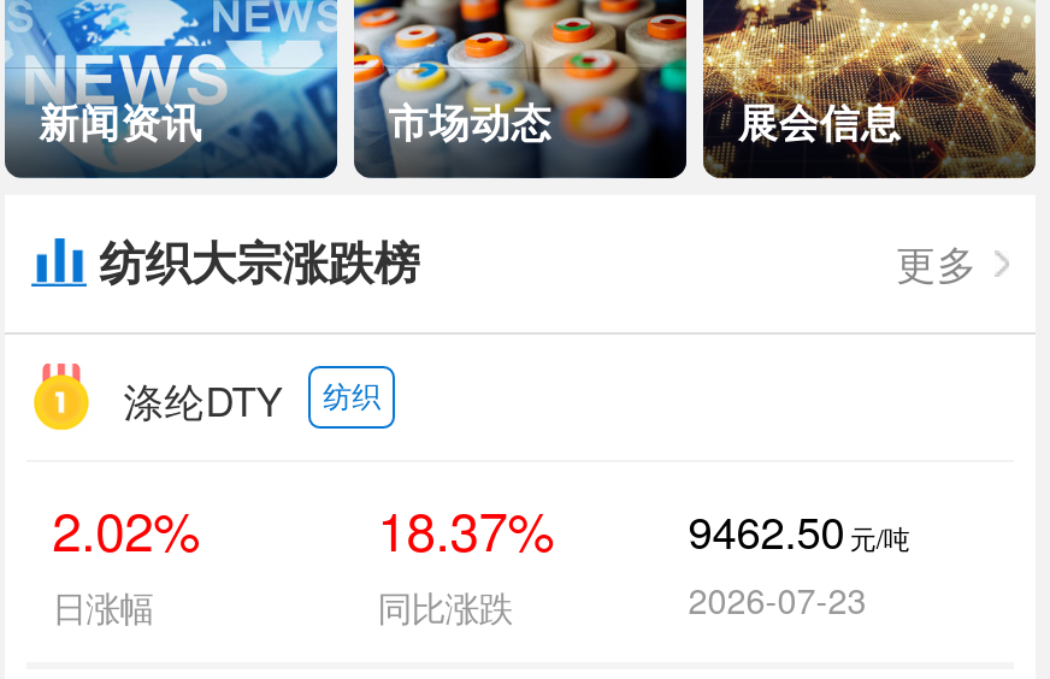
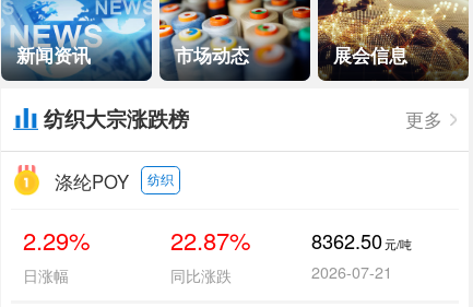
[123,370,282,428] 涤纶DTY -> [55,168,129,194] 涤纶POY
[52,491,201,566] 2.02% -> [23,223,90,257] 2.29%
[378,491,556,566] 18.37% -> [170,223,251,257] 22.87%
[688,497,910,624] 9462.50 元/吨 | 2026-07-23 -> [311,226,412,283] 8362.50 元/吨 | 2026-07-21

